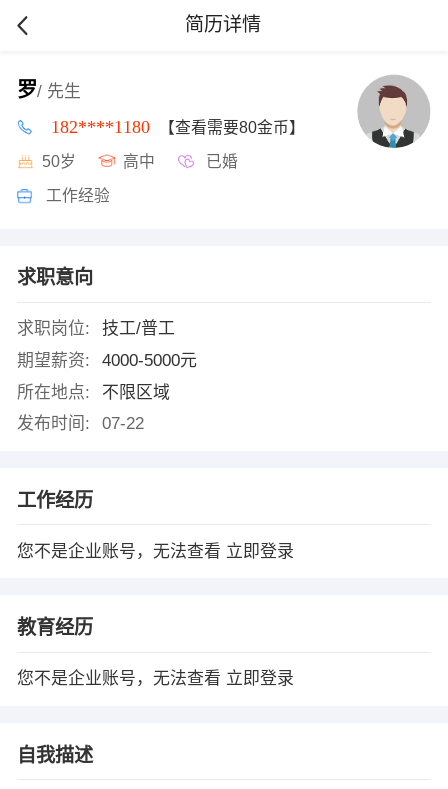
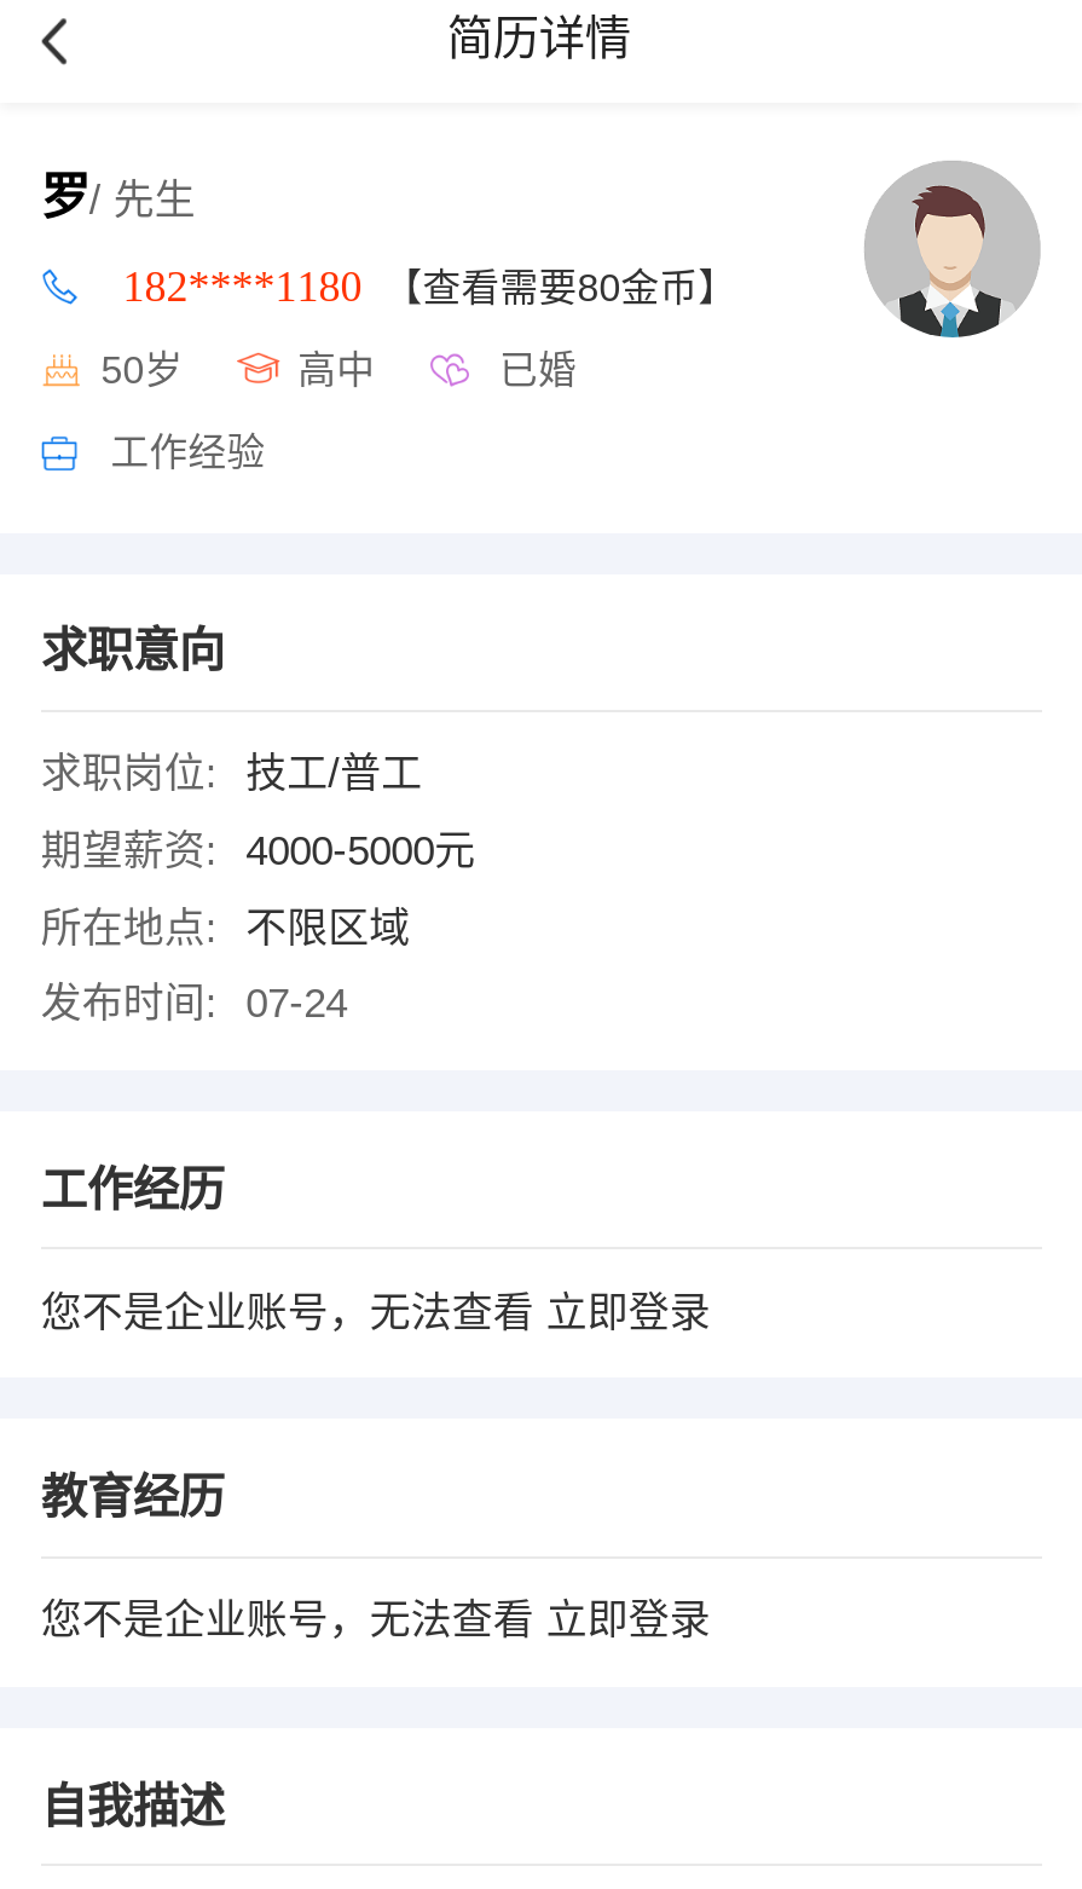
[17,414,144,433] 发布时间: 07-22 -> [41,982,347,1027] 发布时间: 07-24

